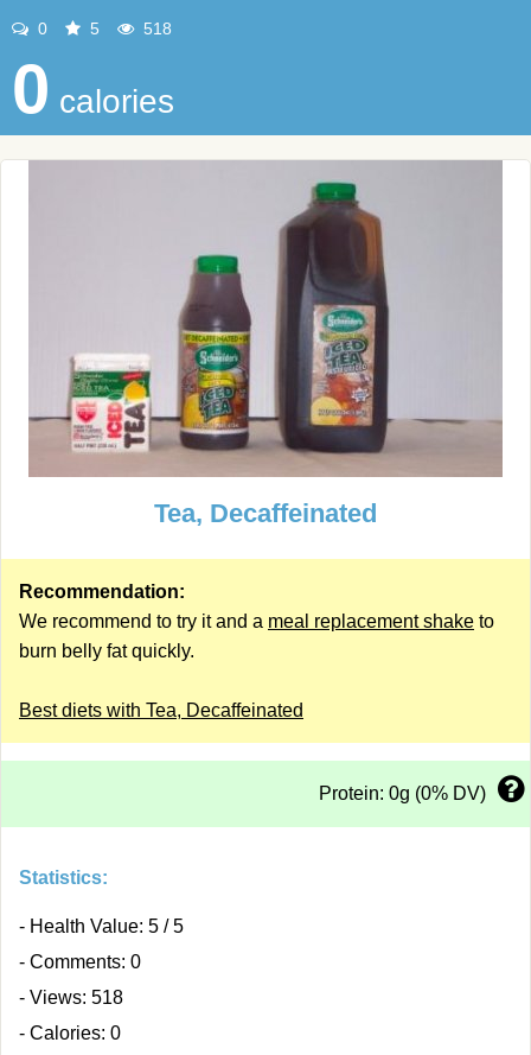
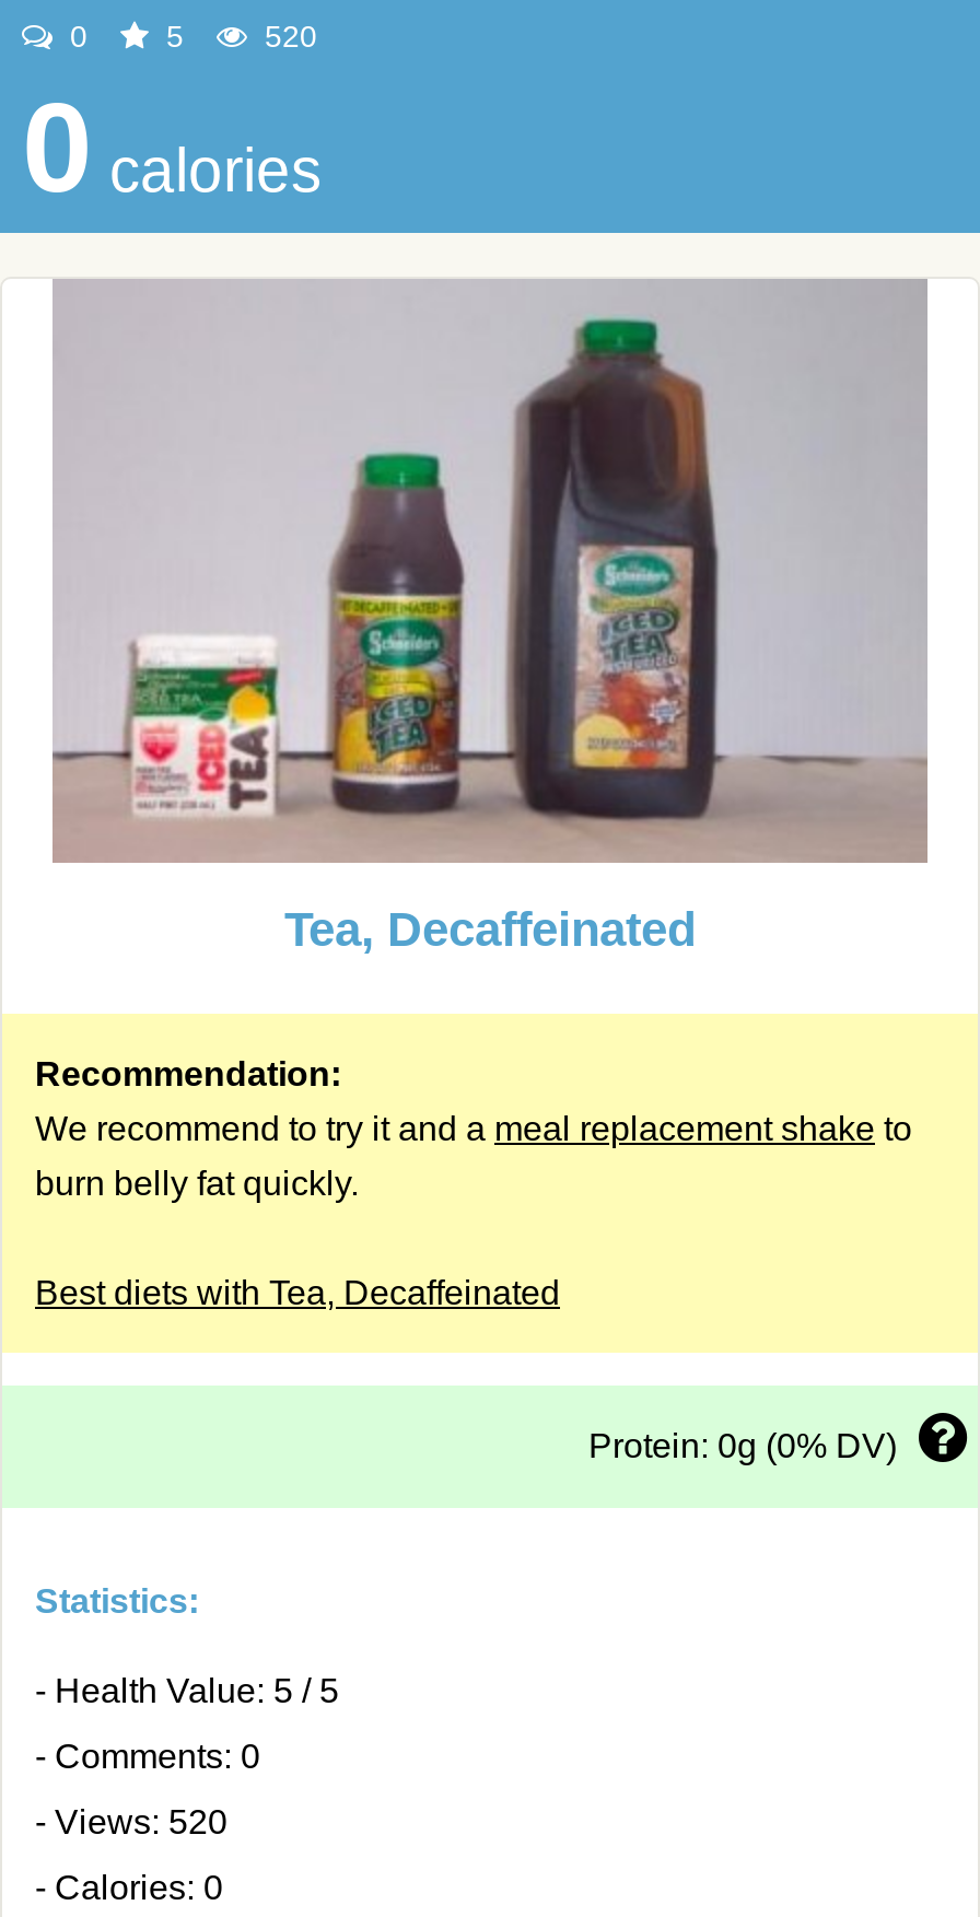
[139,19,172,38] 518 -> [256,19,317,54] 520
[19,987,123,1008] - Views: 518 -> [35,1803,227,1840] - Views: 520

